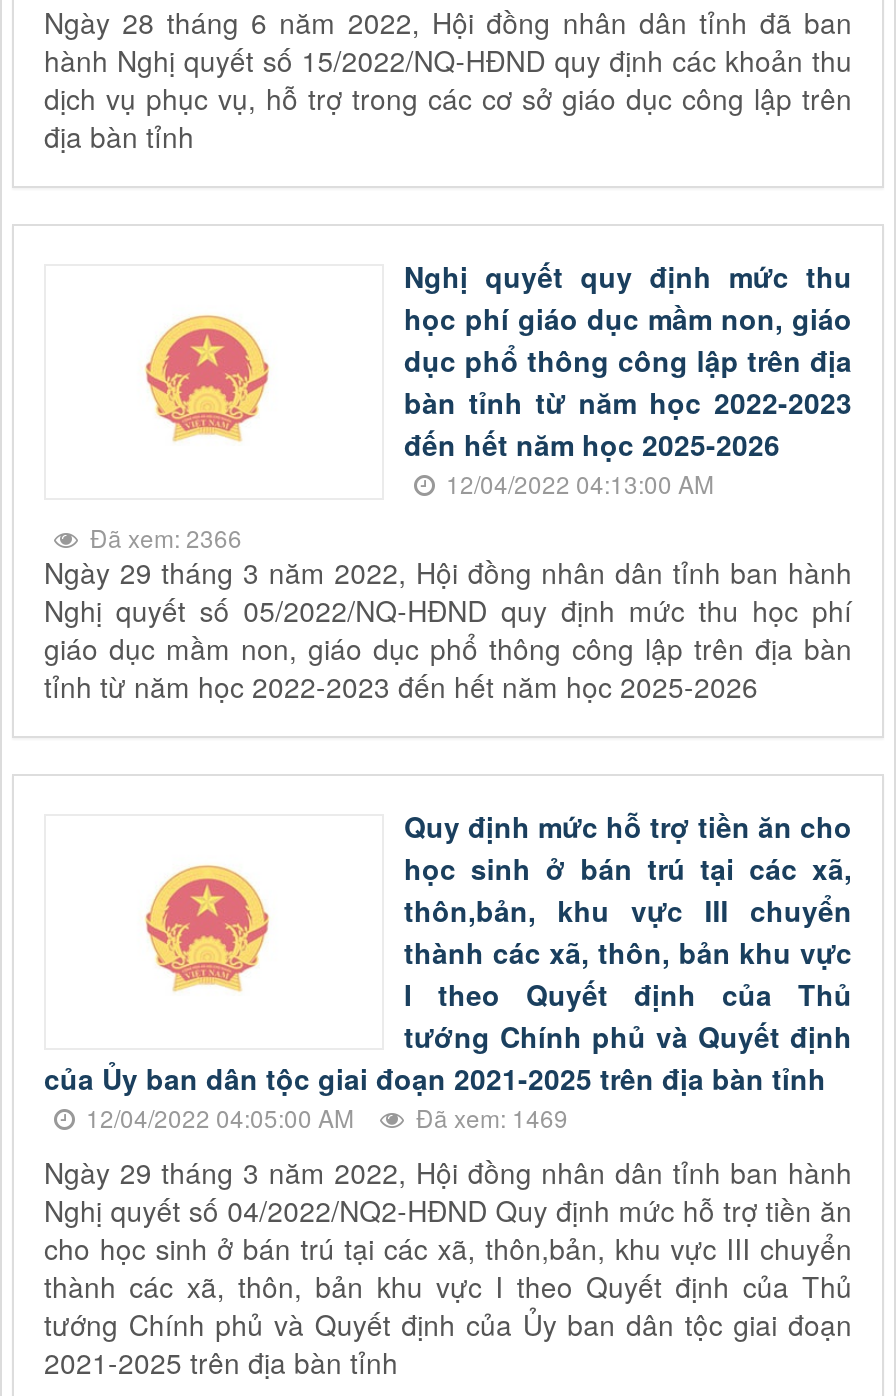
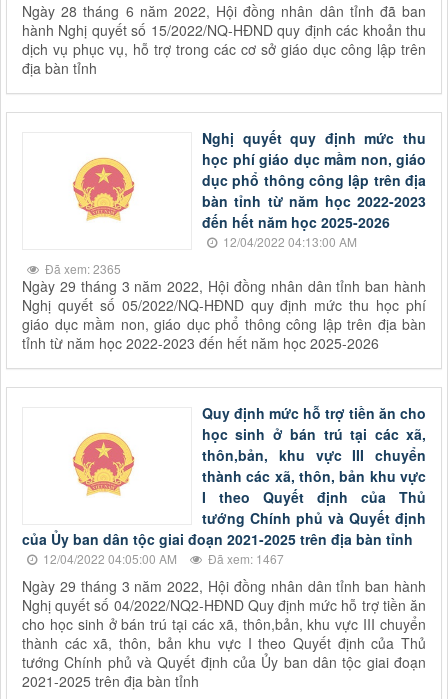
[84,520,242,554] Đã xem: 2366 -> [42,260,121,277] Đã xem: 2365
[80,1100,568,1134] 12/04/2022 04:05:00 AM Đã xem: 1469 -> [40,550,284,567] 12/04/2022 04:05:00 AM Đã xem: 1467

